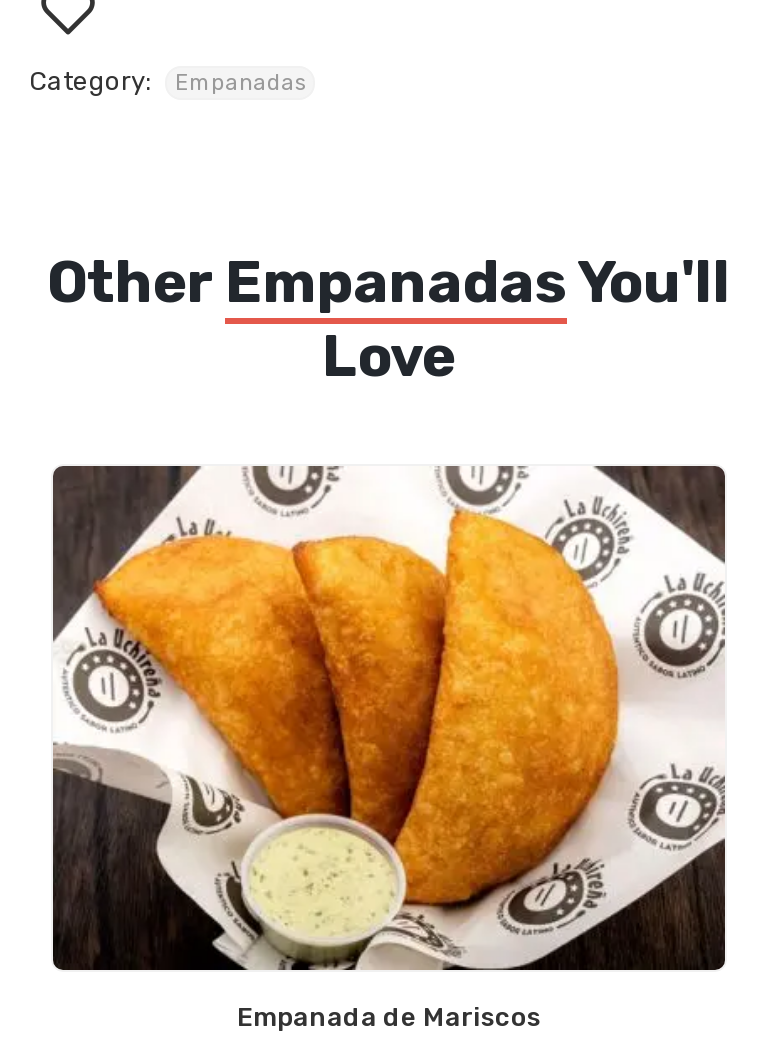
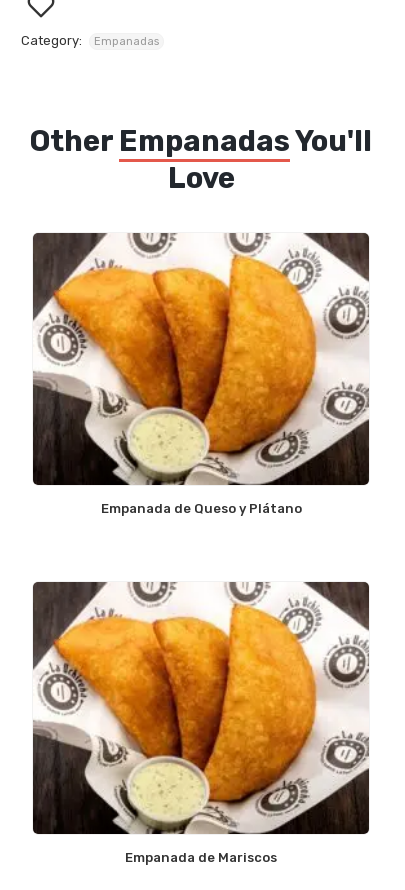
none -> [100,501,301,516] Empanada de Queso y Plátano

